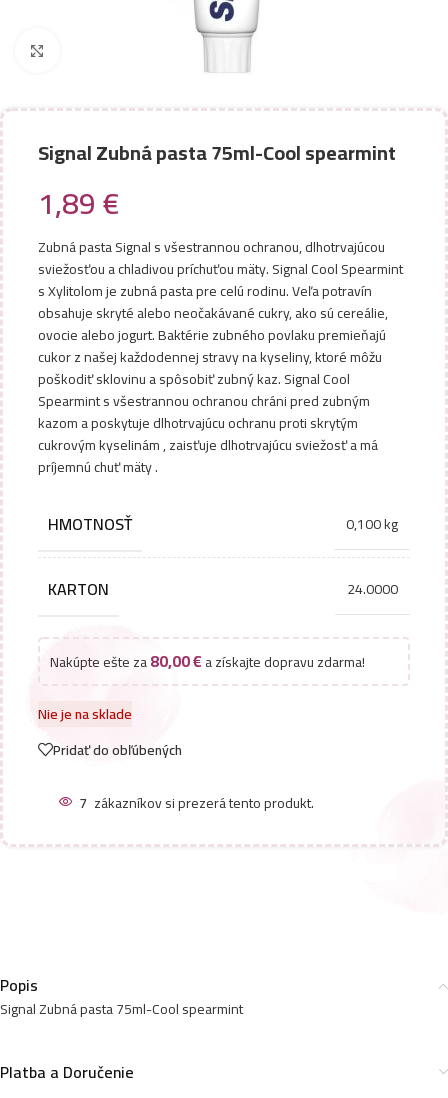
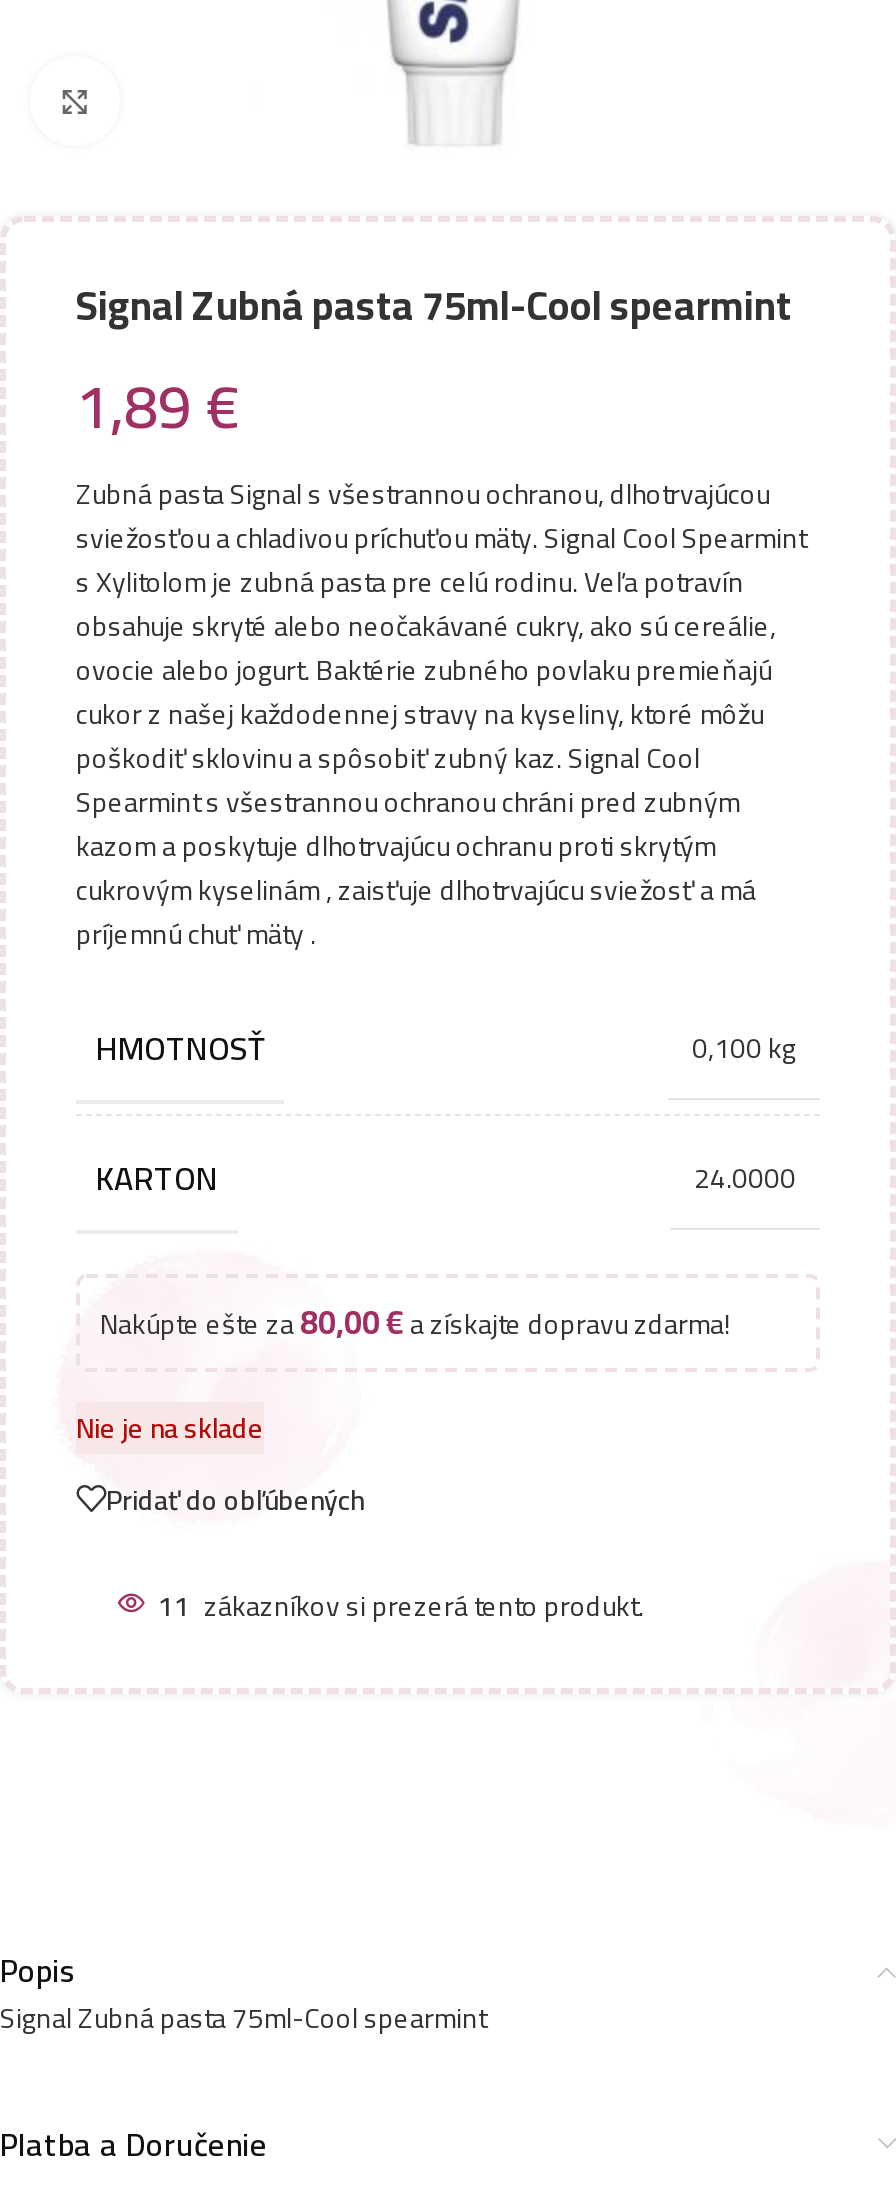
[79,790,314,816] 7 zákazníkov si prezerá tento produkt. -> [158,1580,644,1632] 11 zákazníkov si prezerá tento produkt.

